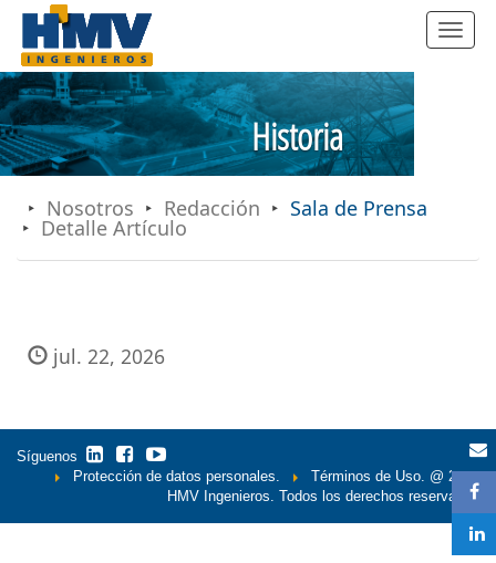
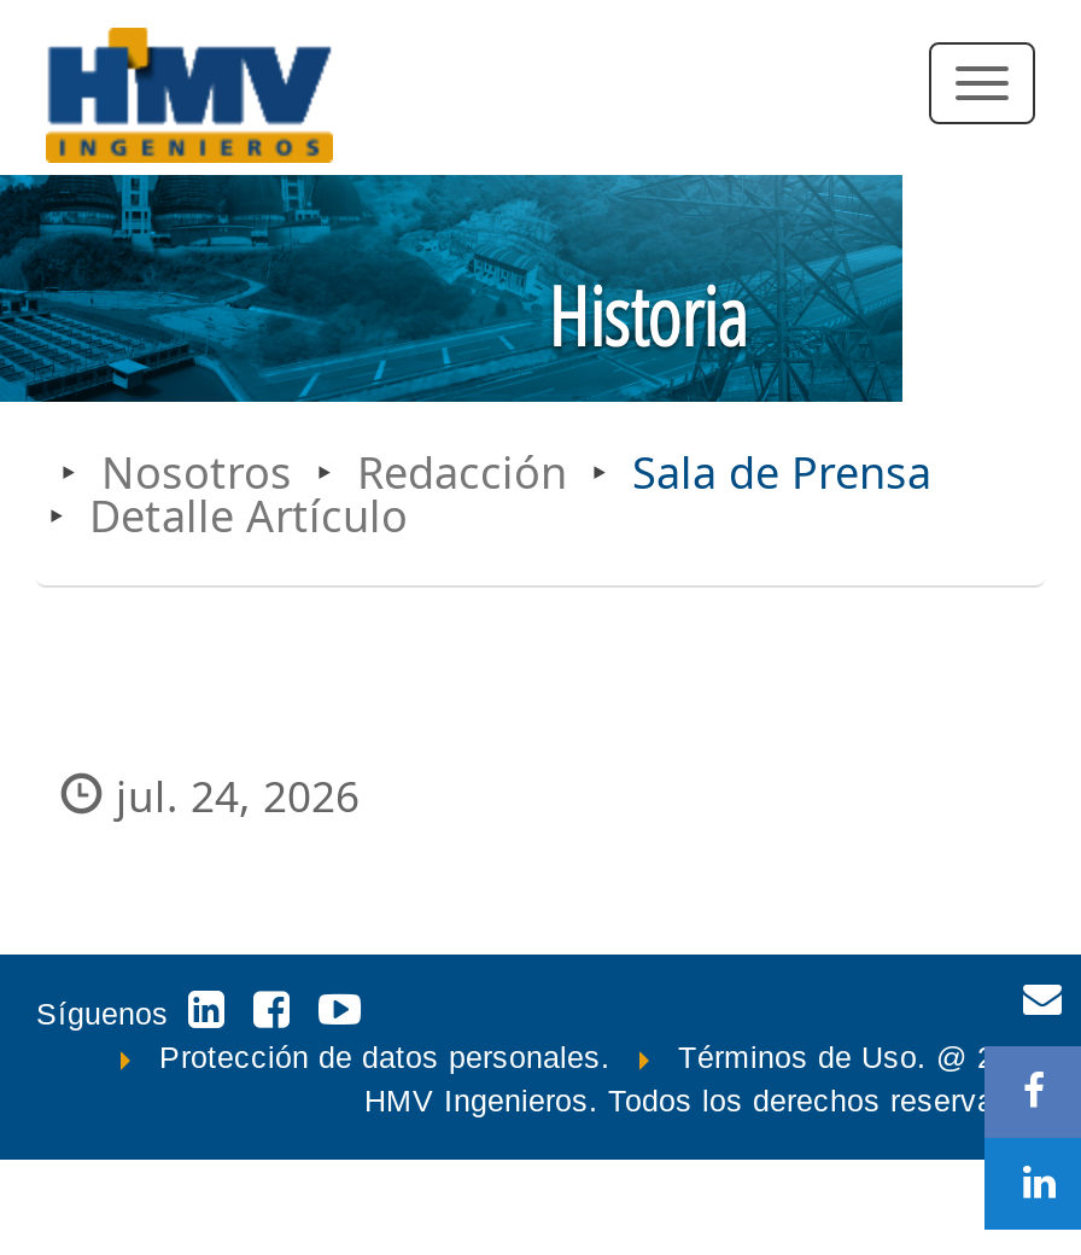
[53,343,165,369] jul. 22, 2026 -> [116,766,360,824] jul. 24, 2026

